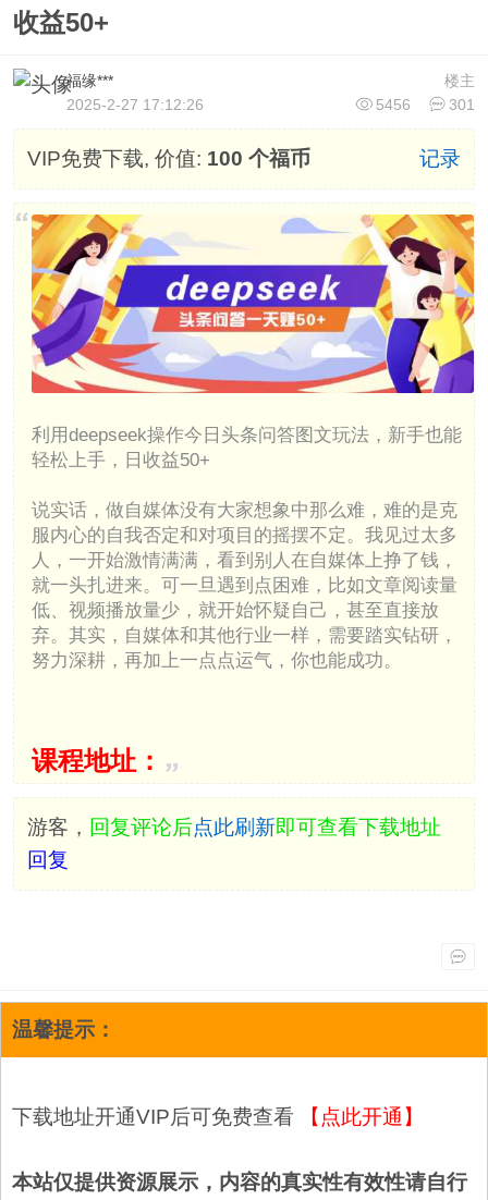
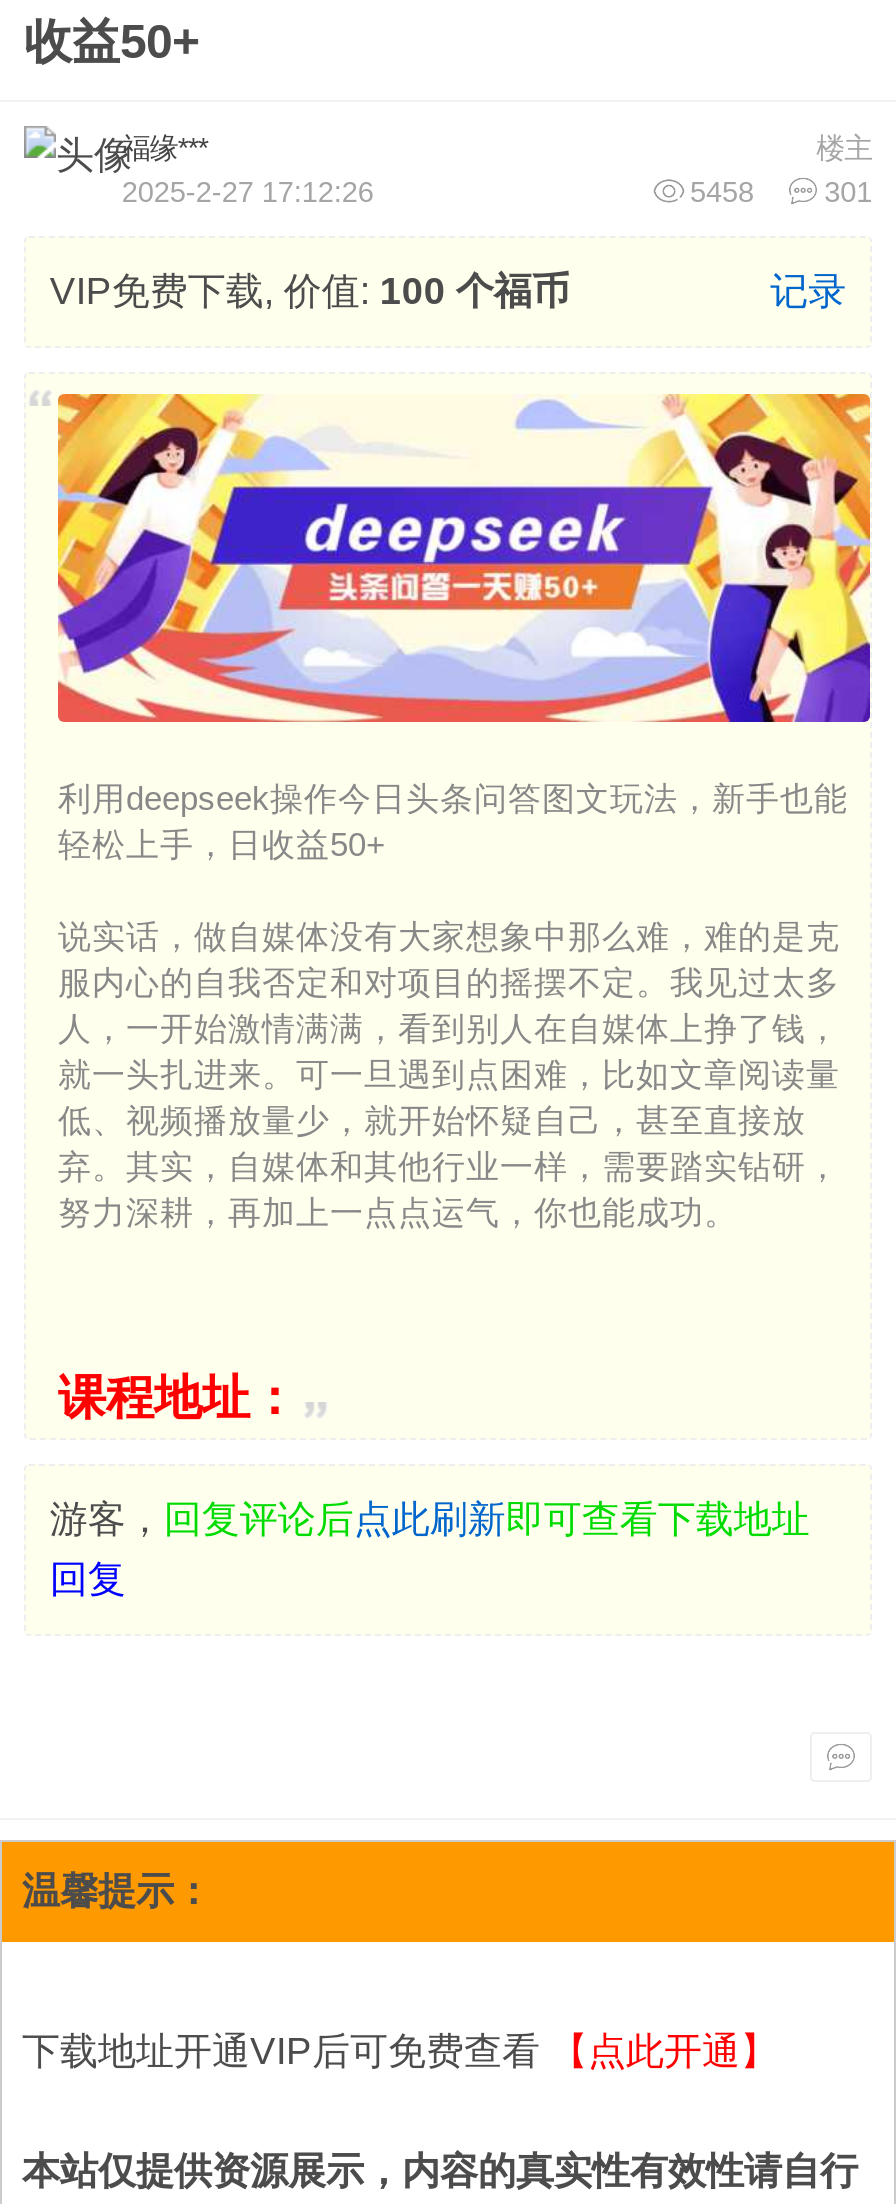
[376,95,475,113] 5456 301 -> [690,175,872,207] 5458 301

